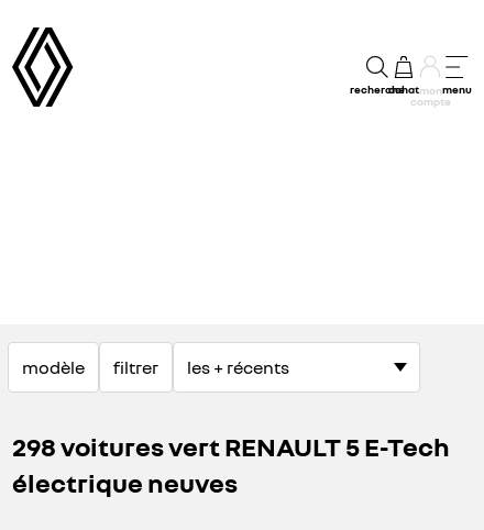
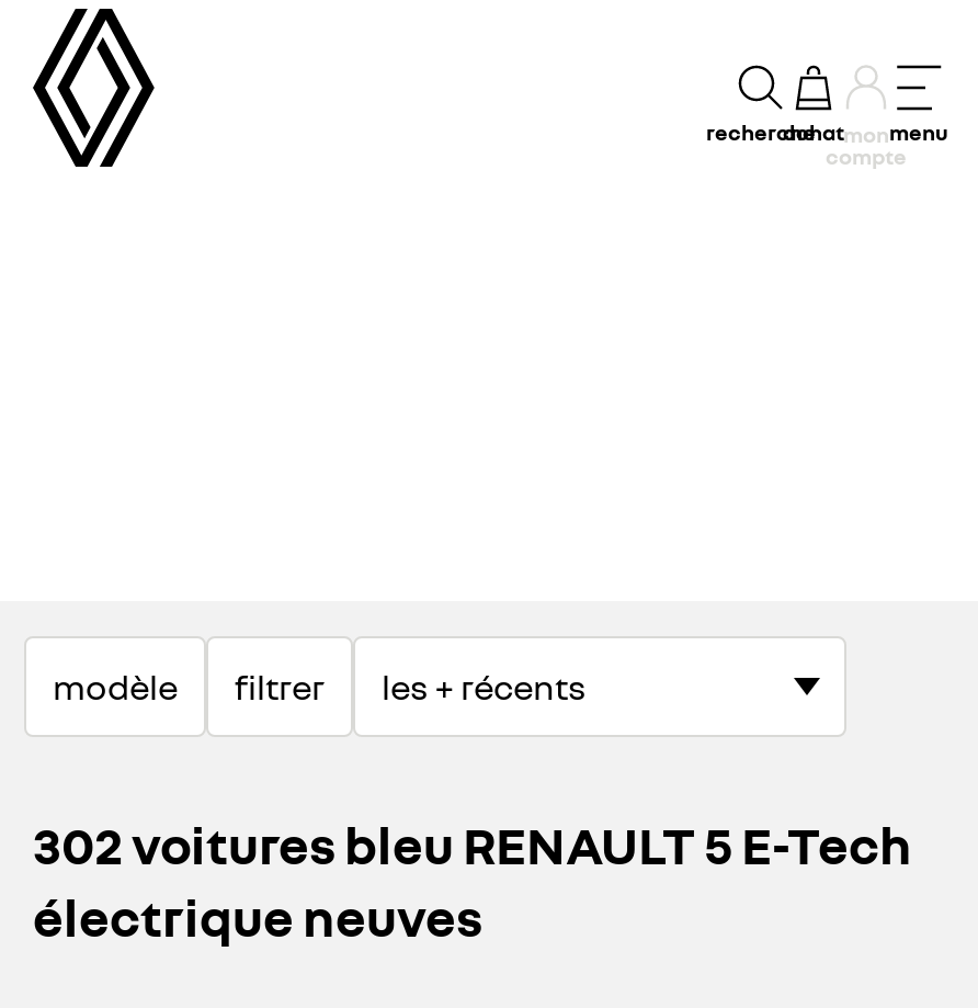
[12,430,450,462] 298 voitures vert RENAULT 5 E-Tech -> [33,812,912,875] 302 voitures bleu RENAULT 5 E-Tech

